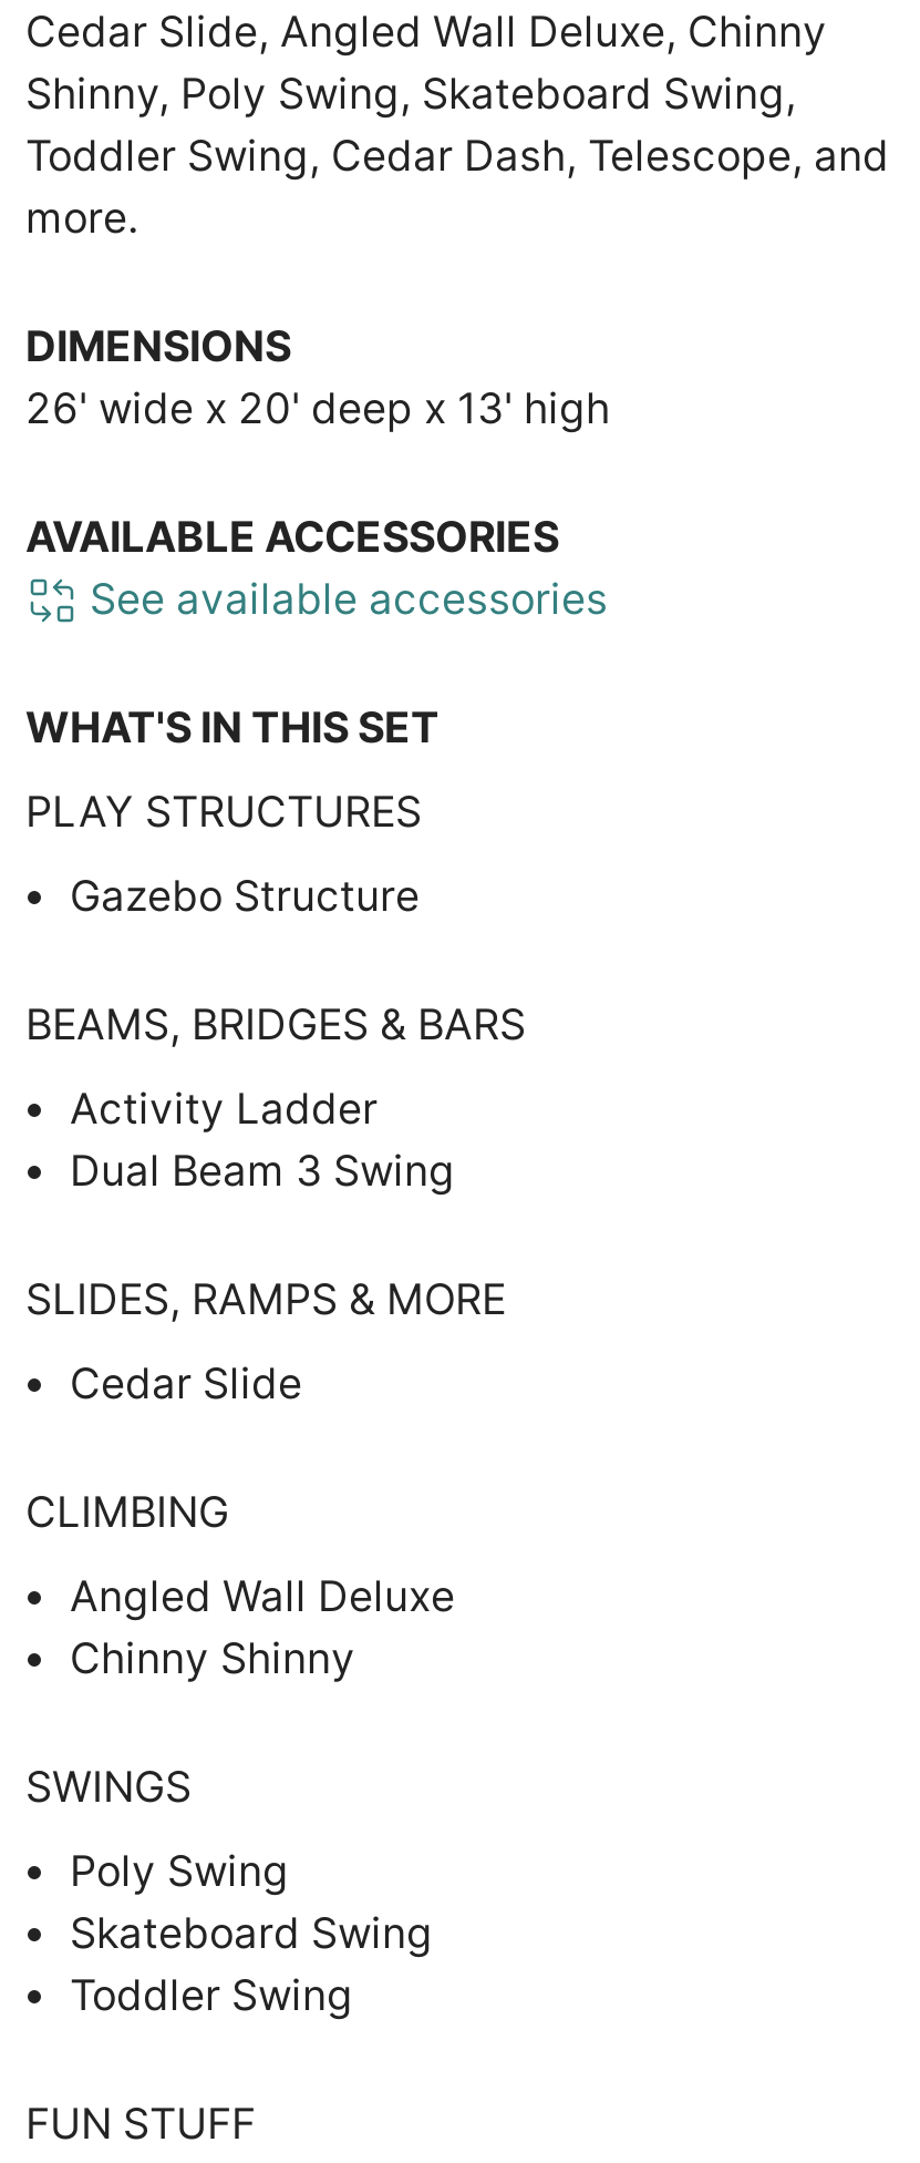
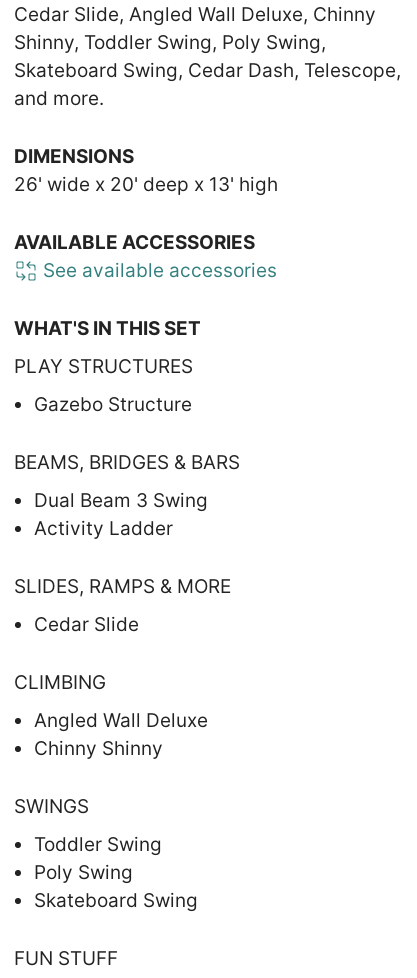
[25,68,889,243] Shinny, Poly Swing, Skateboard Swing, | Toddler Swing, Cedar Dash, Telescope, and | more. -> [14,31,401,110] Shinny, Toddler Swing, Poly Swing, | Skateboard Swing, Cedar Dash, Telescope, | and more.
moved [70,1083,378,1134] -> [34,517,173,540]: Activity Ladder
moved [70,1145,455,1196] -> [34,489,208,512]: Dual Beam 3 Swing
moved [70,1845,433,1958] -> [34,861,198,912]: Poly Swing | Skateboard Swing
moved [70,1970,353,2020] -> [34,833,162,856]: Toddler Swing

